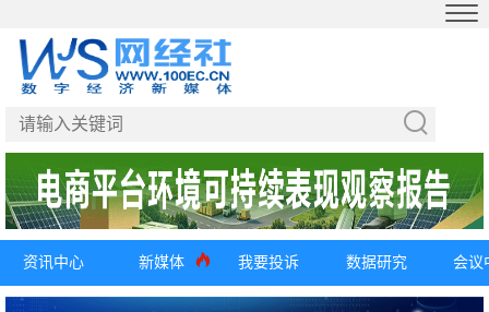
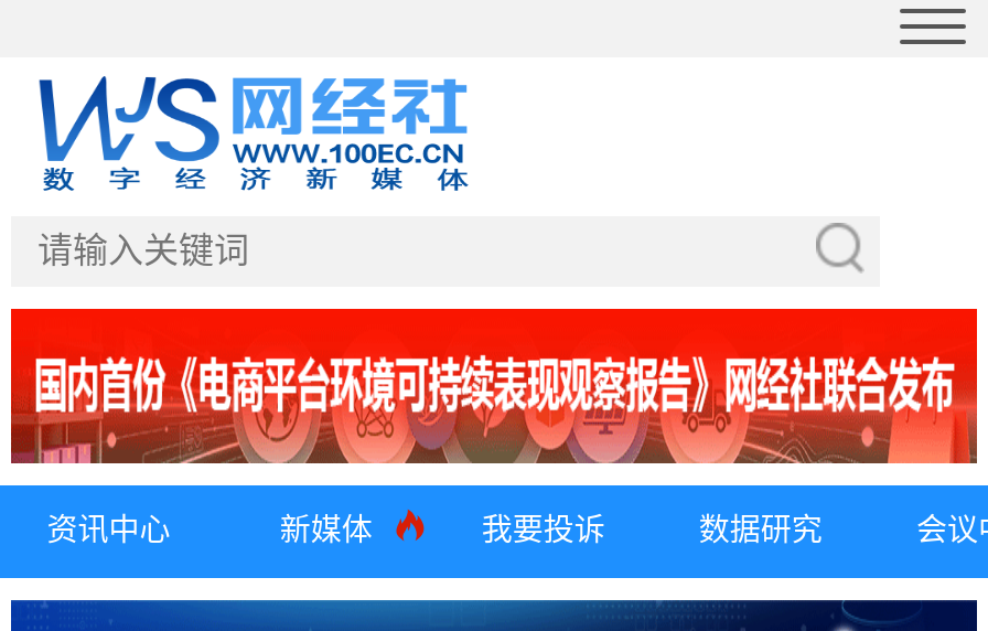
[4,152,485,230] [image] -> [9,307,979,466] [image]

